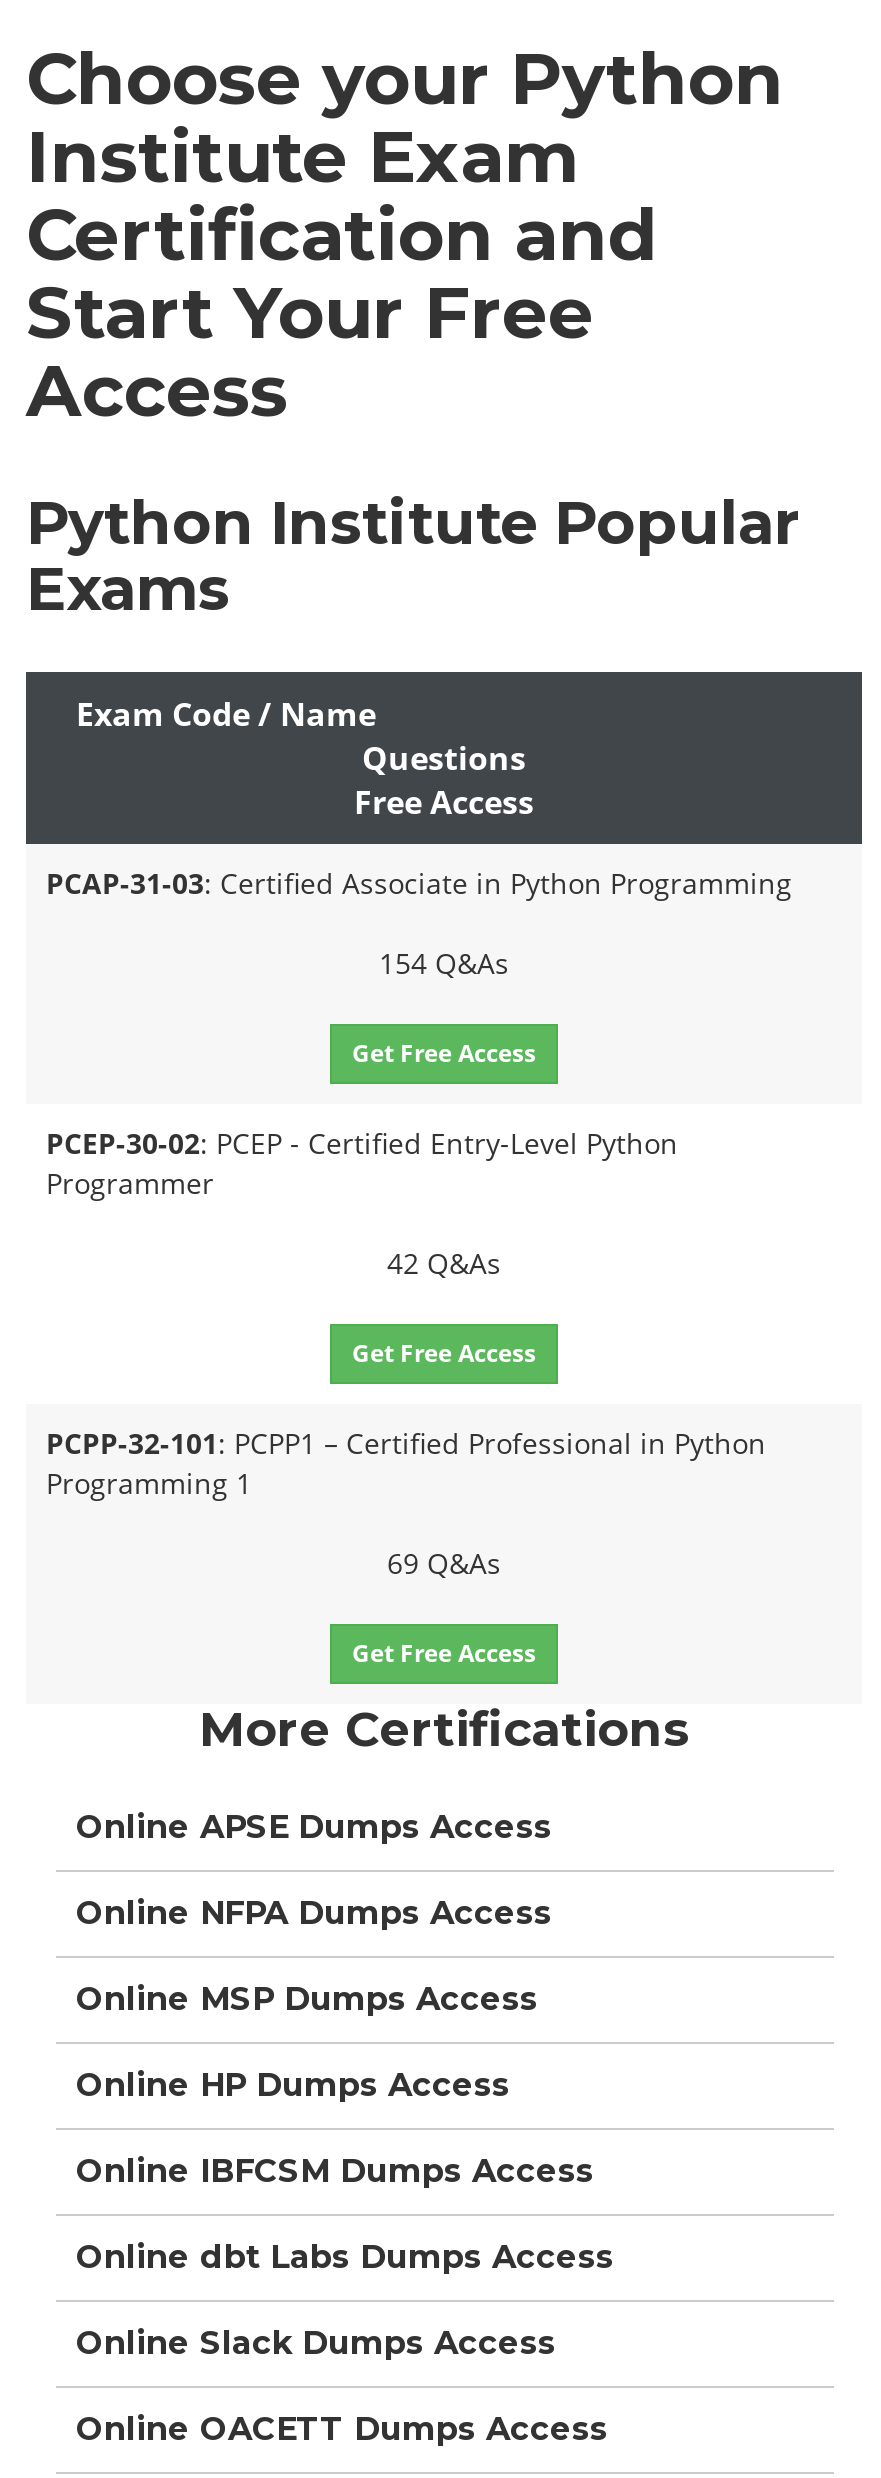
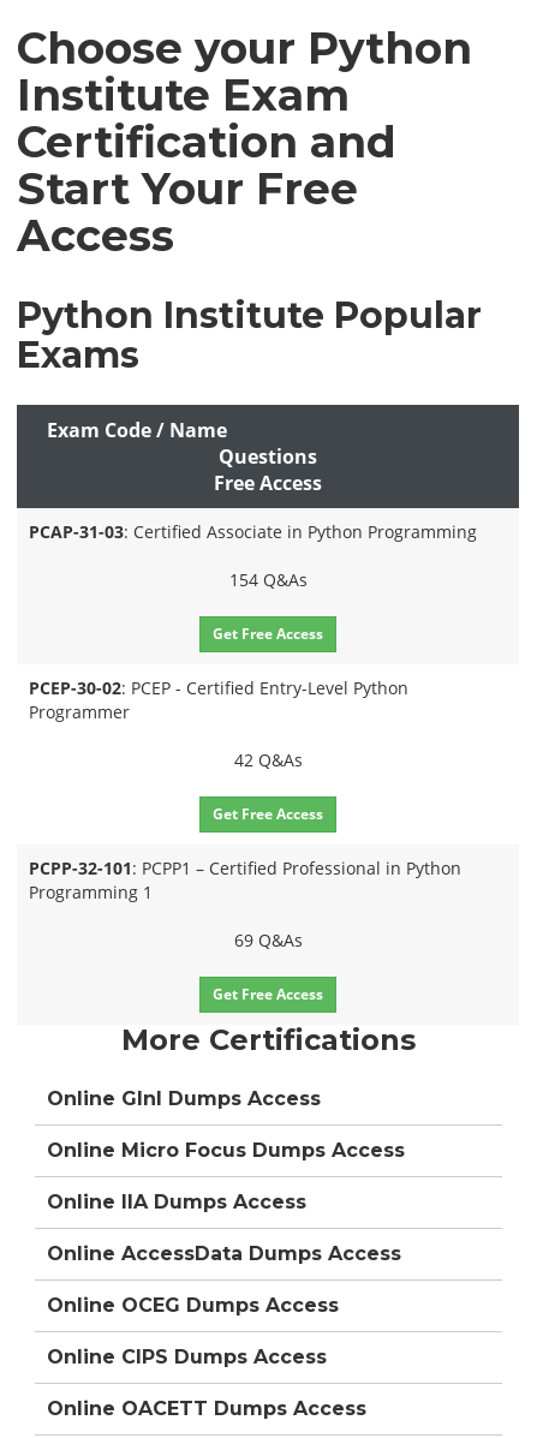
[76,1808,614,2362] Online APSE Dumps Access | Online NFPA Dumps Access | Online MSP Dumps Access | Online HP Dumps Access | Online IBFCSM Dumps Access | Online dbt Labs Dumps Access | Online Slack Dumps Access -> [47,1087,405,1368] Online GInI Dumps Access | Online Micro Focus Dumps Access | Online IIA Dumps Access | Online AccessData Dumps Access | Online OCEG Dumps Access | Online CIPS Dumps Access

